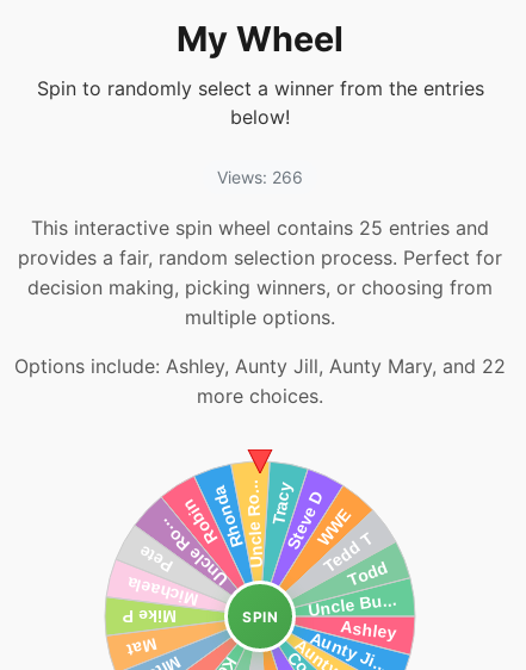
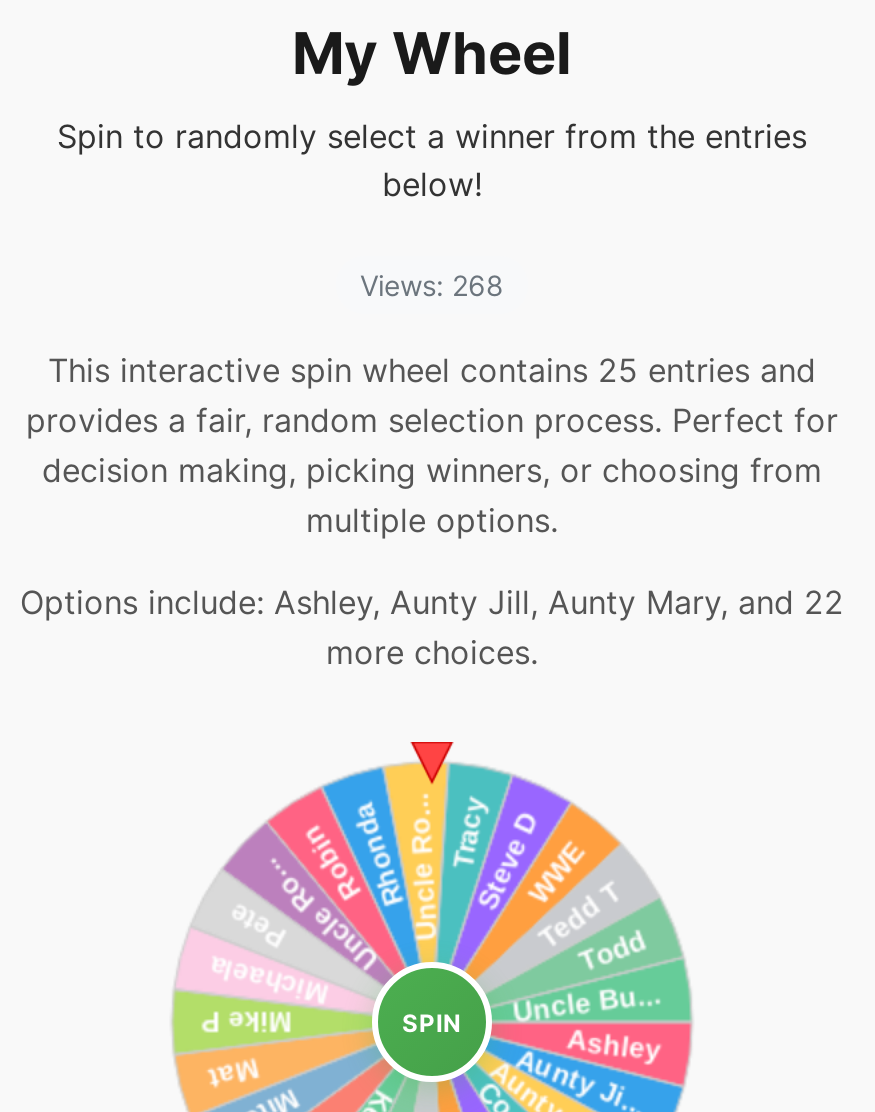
[217,167,303,187] Views: 266 -> [360,268,504,302] Views: 268

